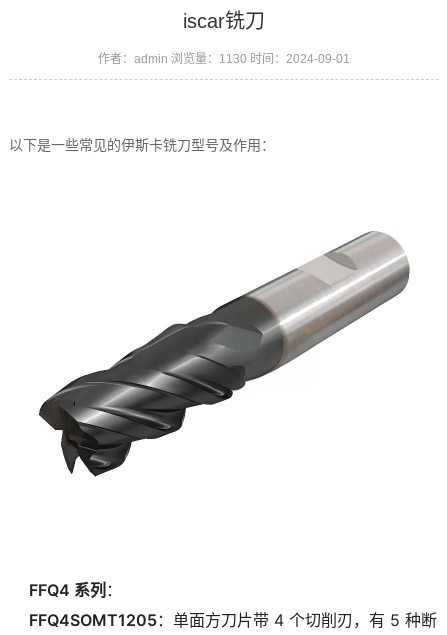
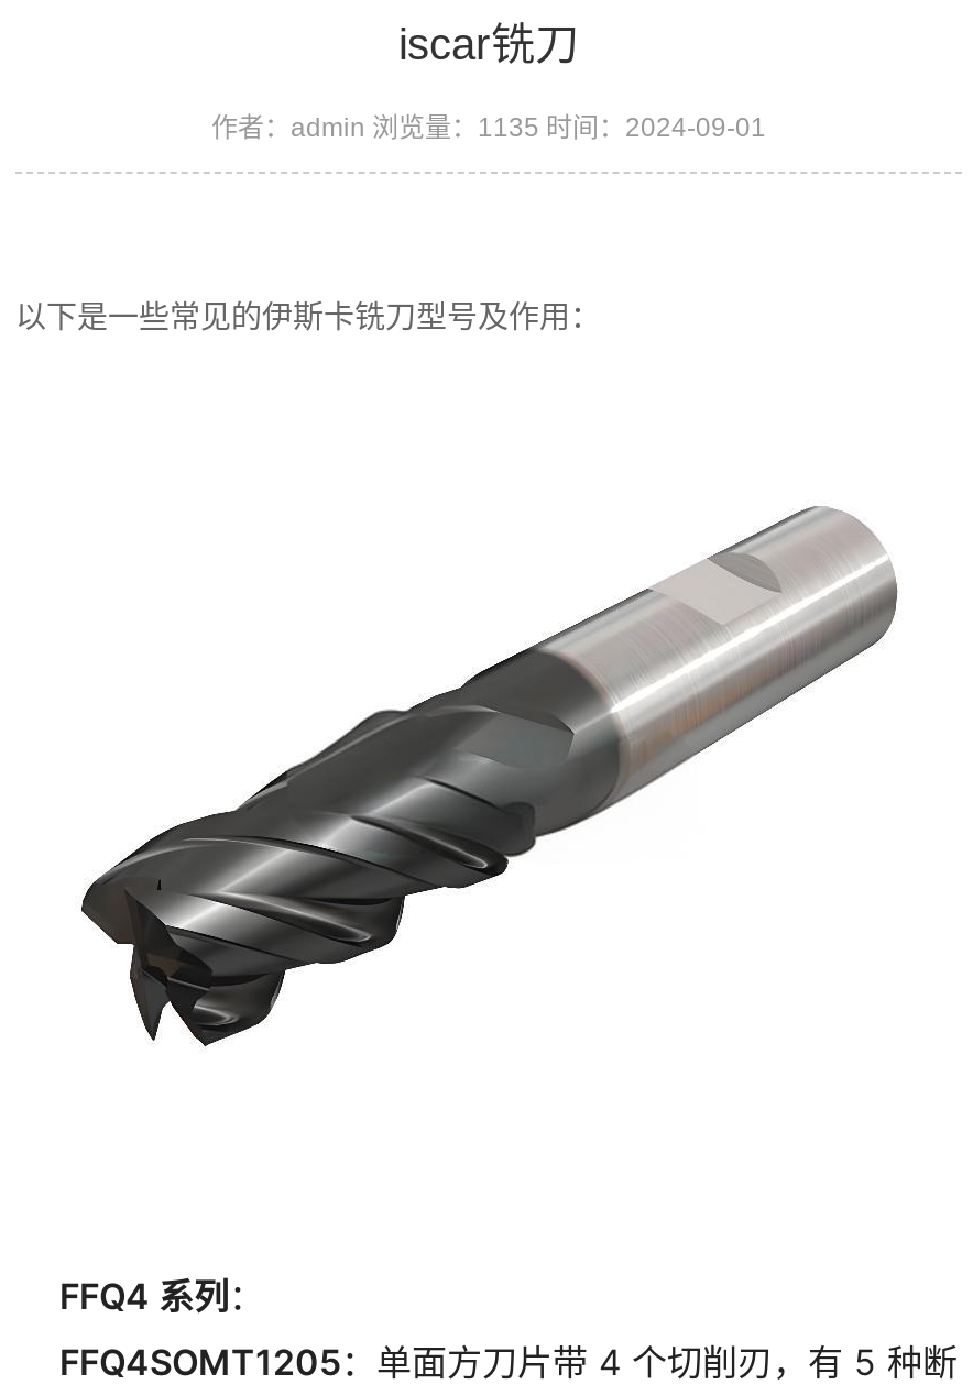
[98,52,350,66] 作者：admin 浏览量：1130 时间：2024-09-01 -> [211,112,766,143] 作者：admin 浏览量：1135 时间：2024-09-01

